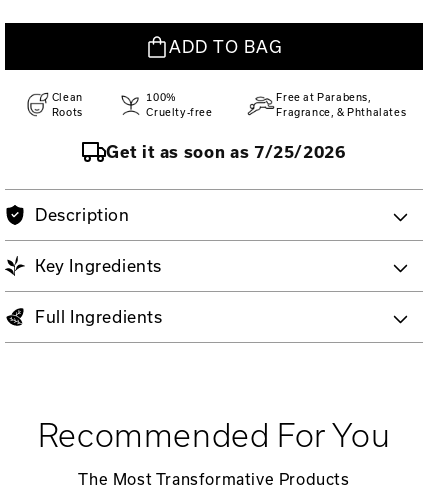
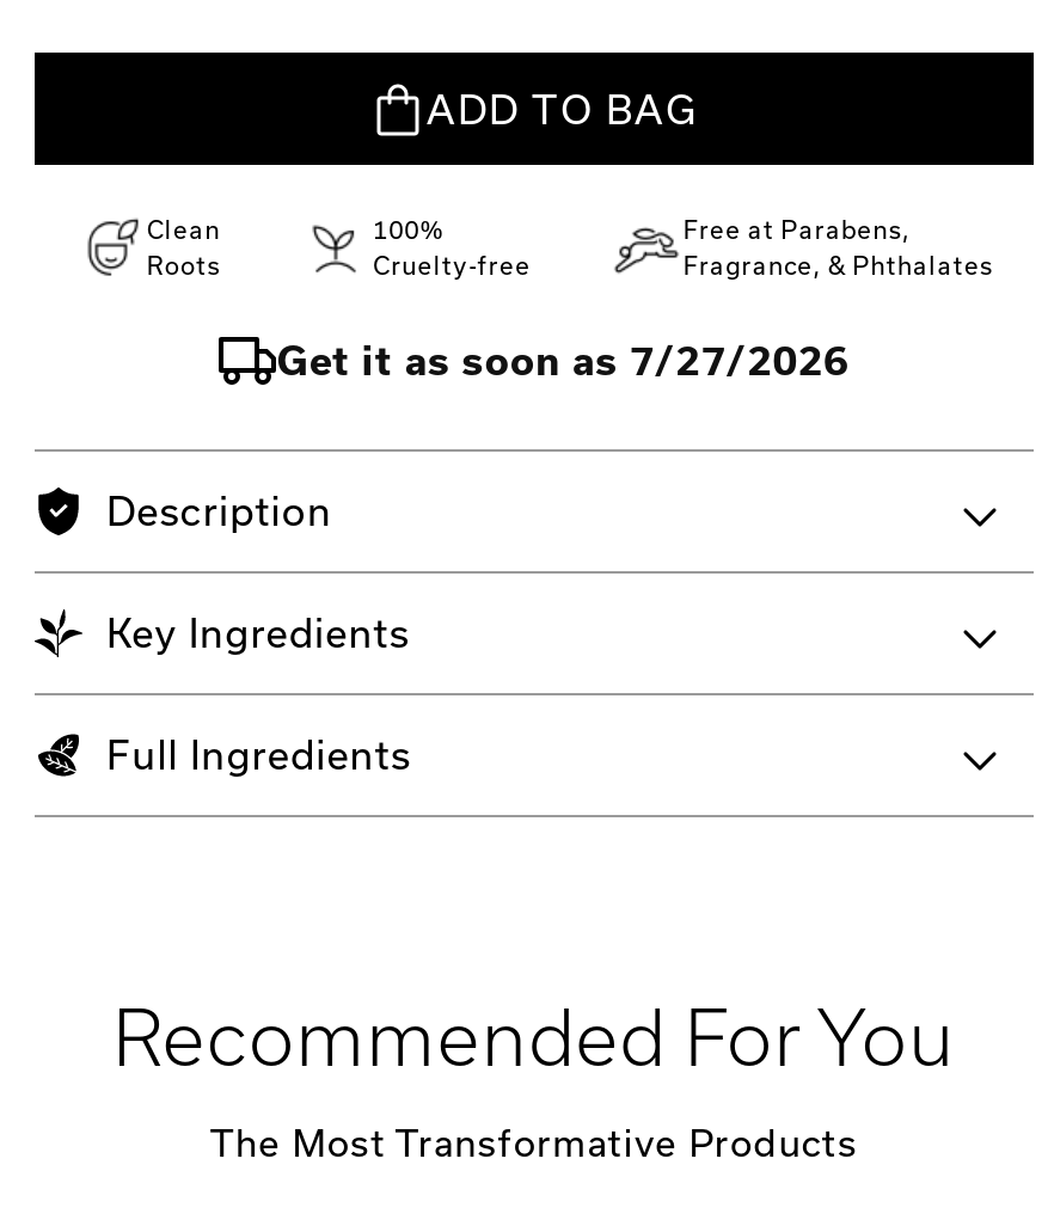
[106,142,346,161] Get it as soon as 7/25/2026 -> [277,337,849,383] Get it as soon as 7/27/2026

